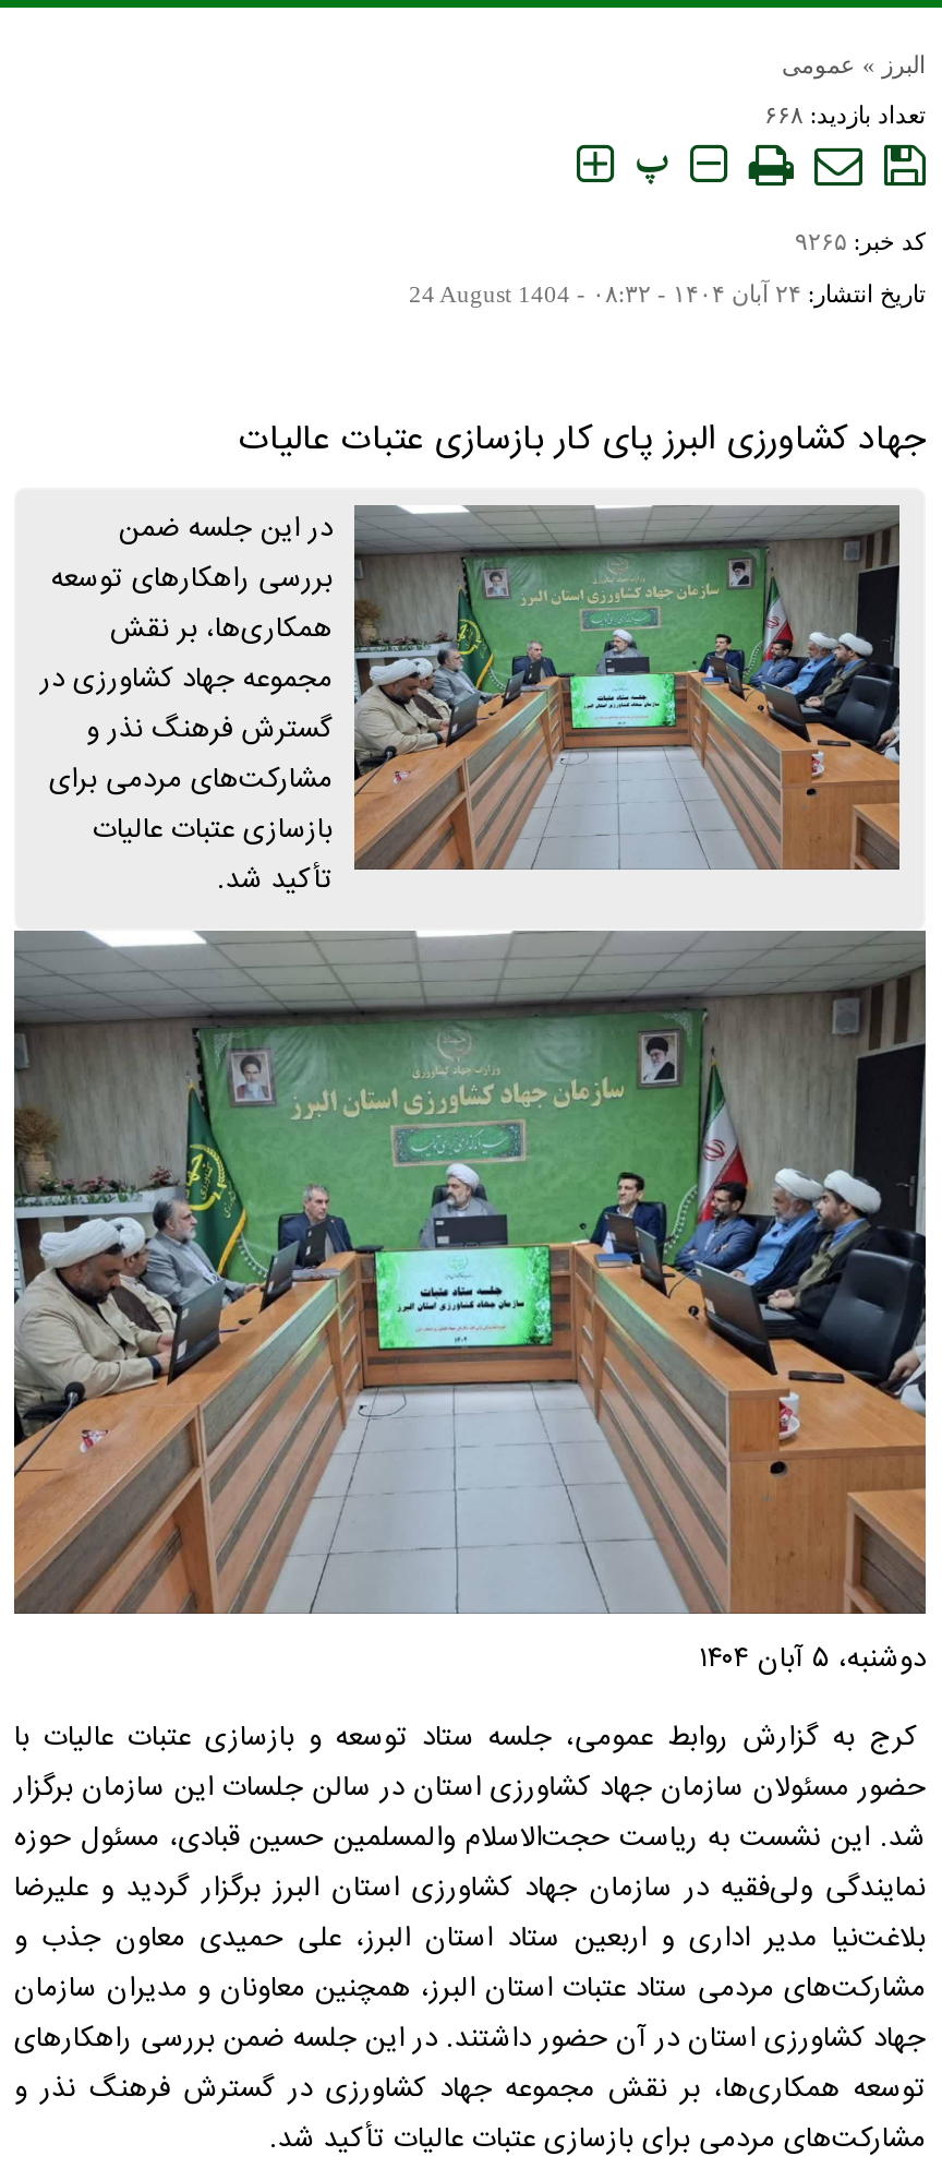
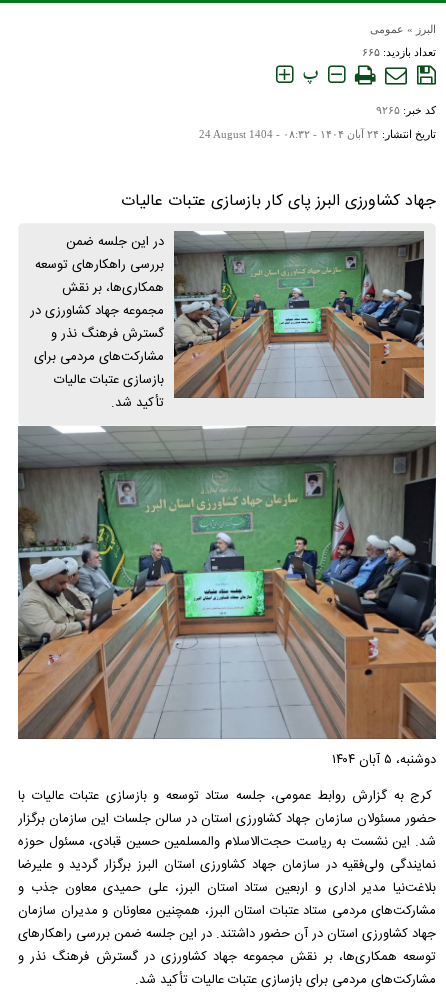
[764,101,926,128] تعداد بازدید: ۶۶۸ -> [362,46,436,58] تعداد بازدید: ۶۶۵

